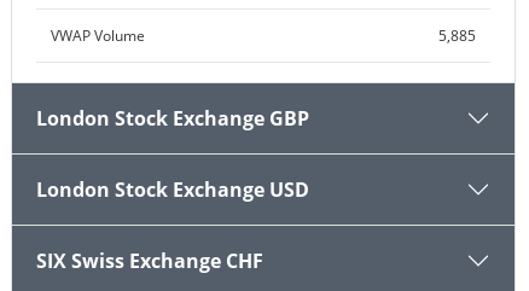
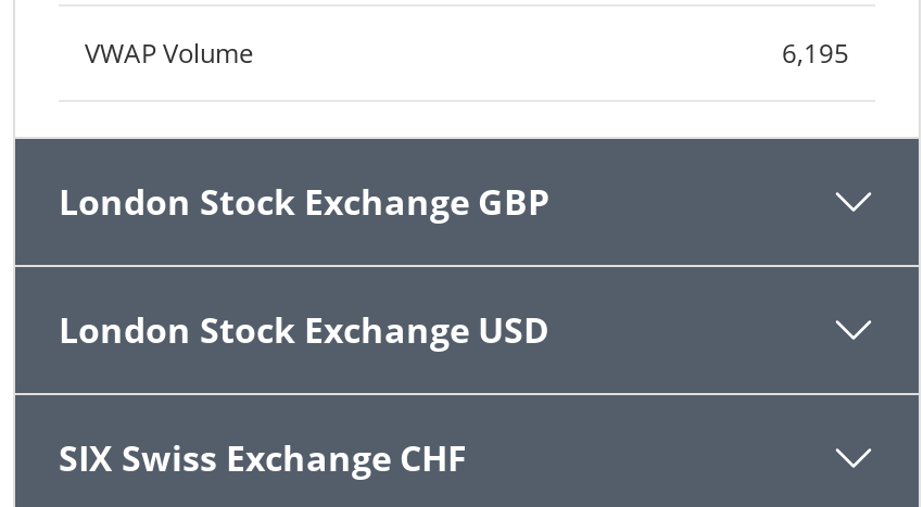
[438,25,476,46] 5,885 -> [782,35,849,72] 6,195

